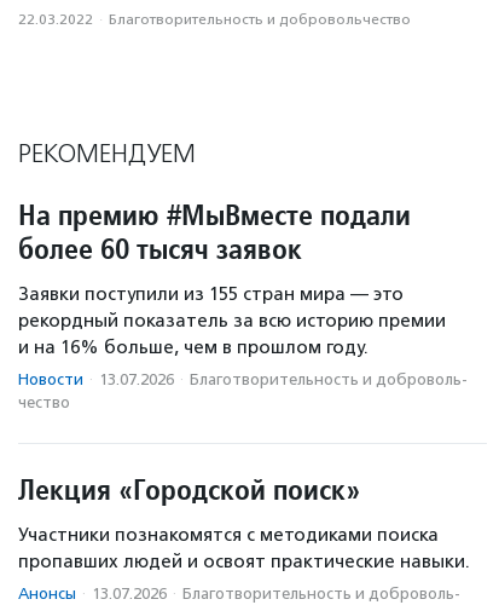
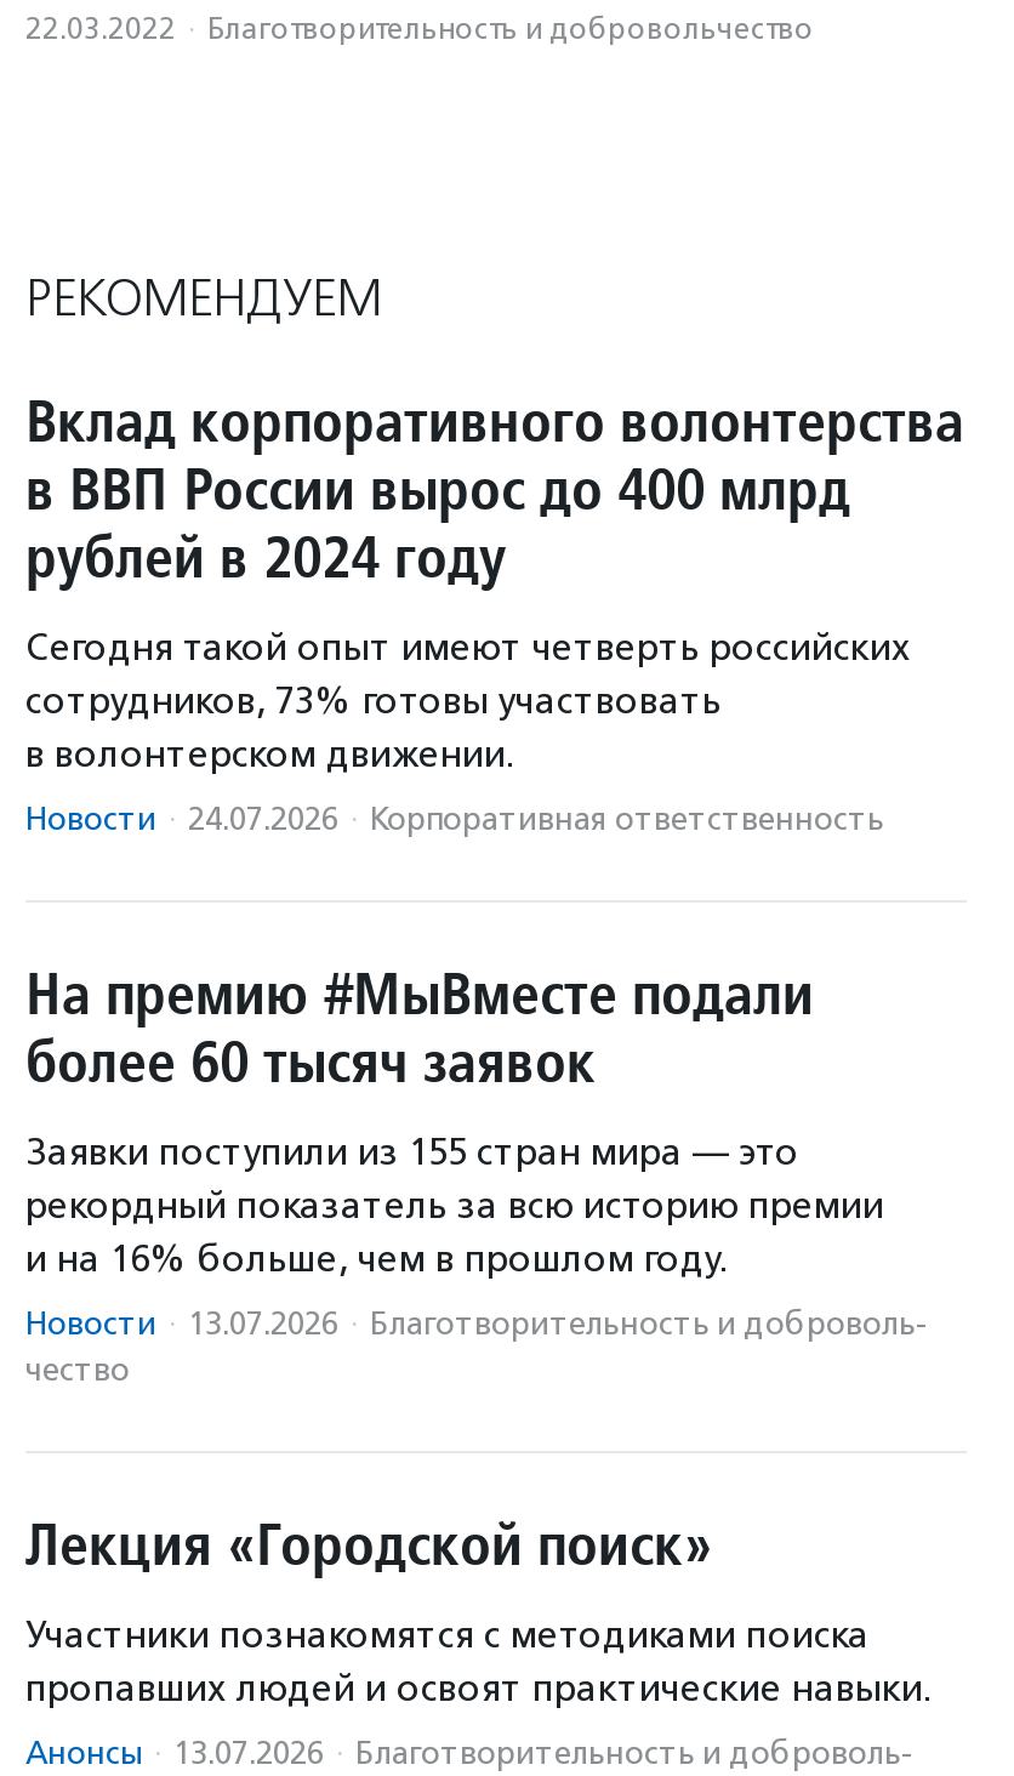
none -> [25,382,964,836] Вклад корпоративного волонтерства | в ВВП России вырос до 400 млрд | рублей в 2024 году | Сегодня такой опыт имеют четверть российских | сотрудников, 73% готовы участвовать | в волонтерском движении. | Новости · 24.07.2026 · Корпоративная ответственность

